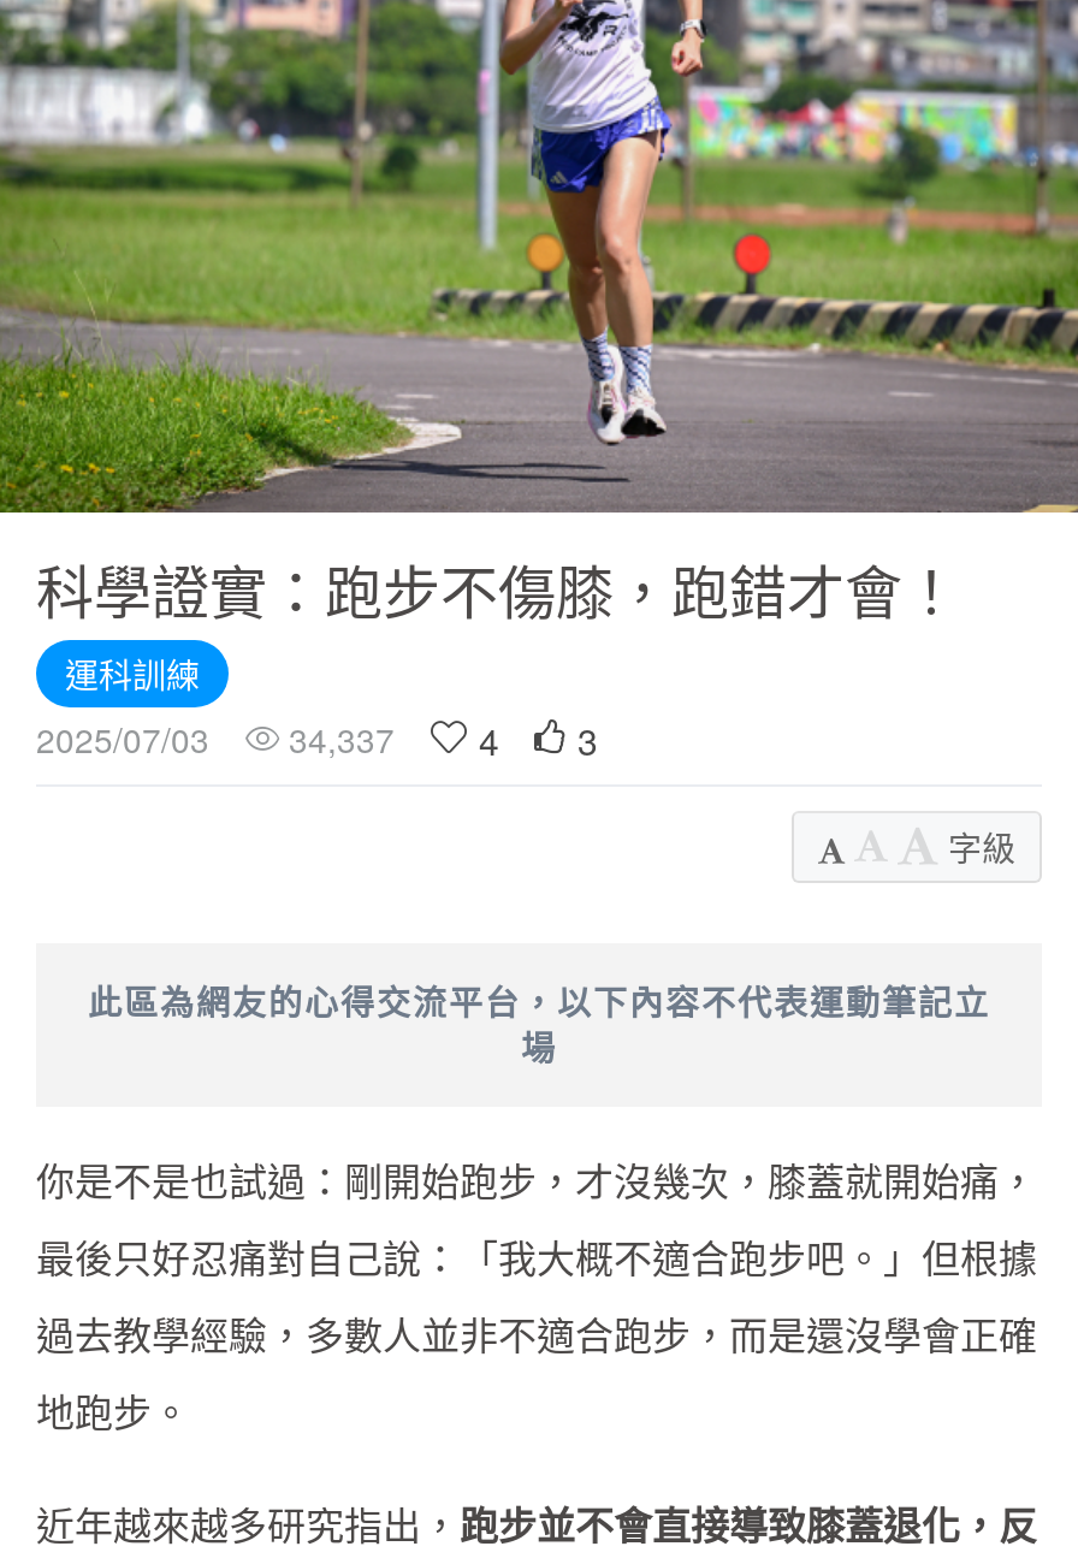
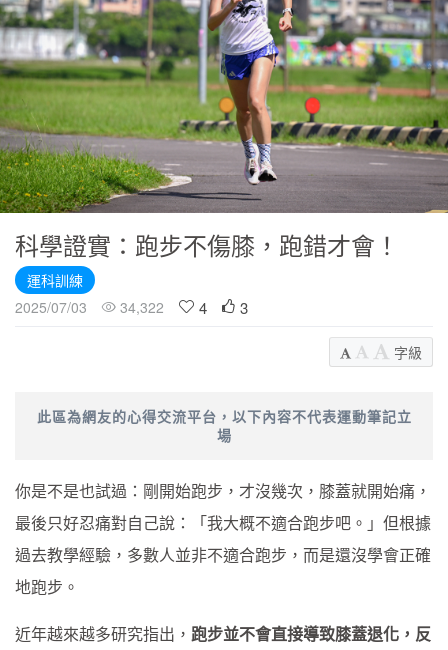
[36,714,597,764] 2025/07/03 34,337 4 3 -> [15,297,248,318] 2025/07/03 34,322 4 3

